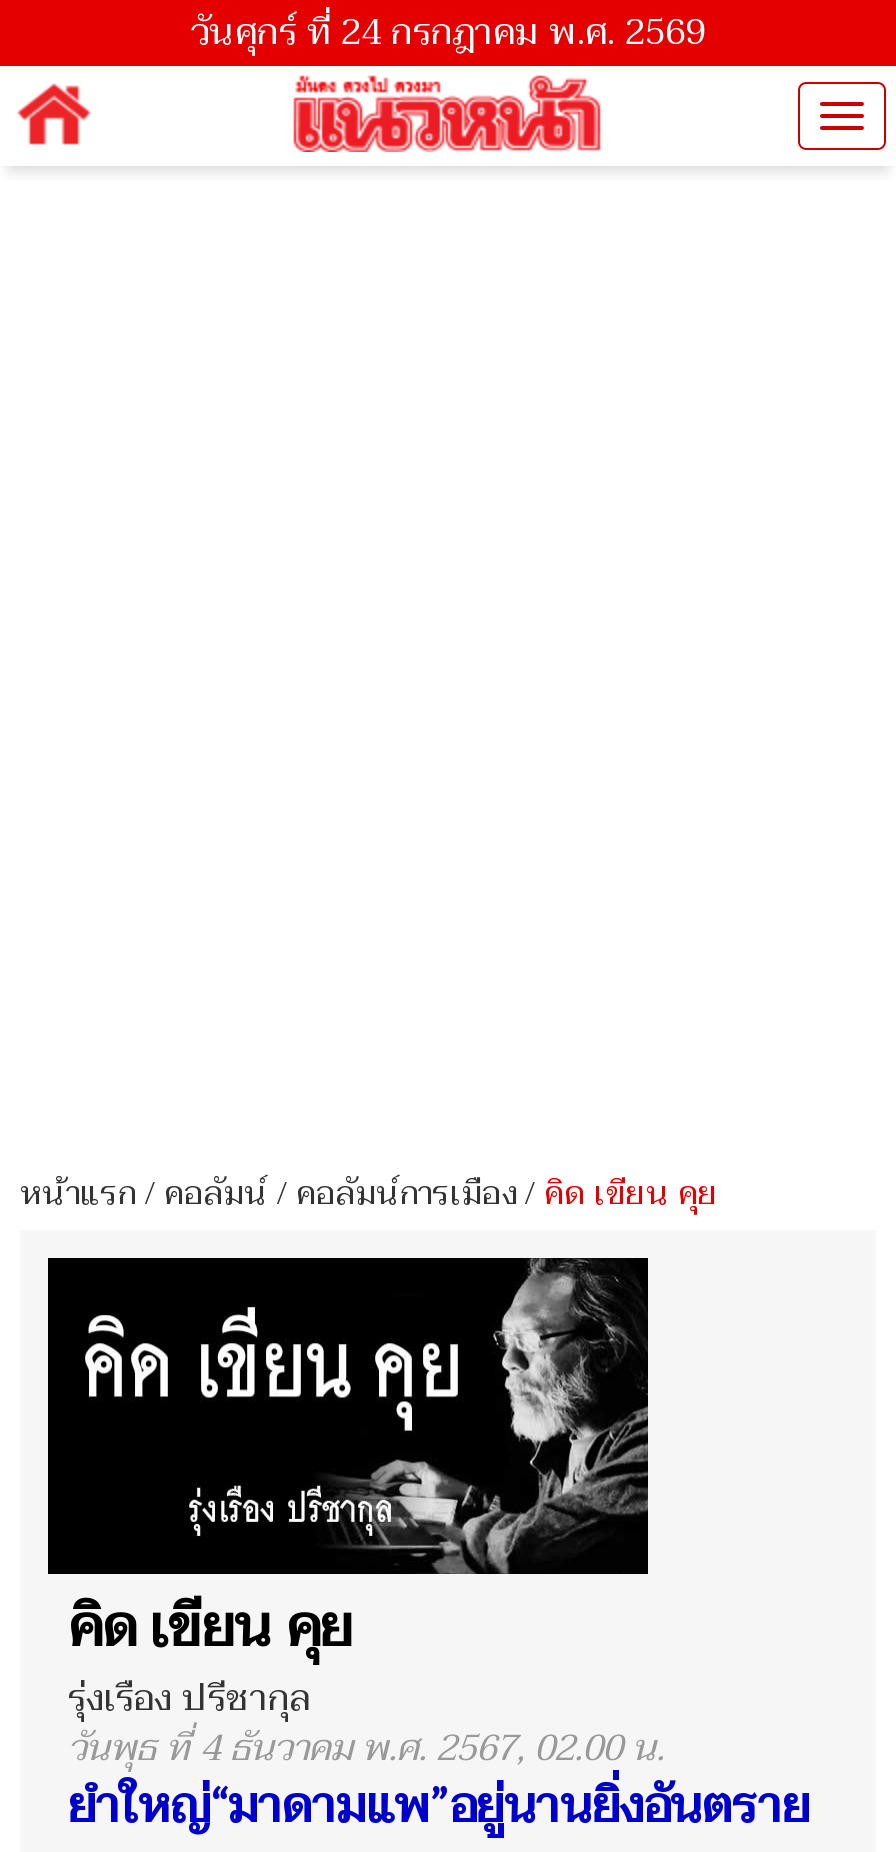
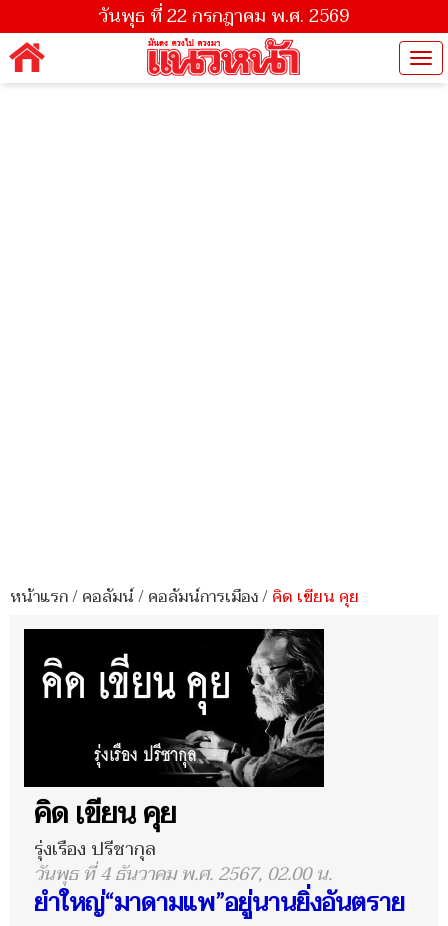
[191,2,705,64] วันศุกร์ ที่ 24 กรกฎาคม พ.ศ. 2569 -> [99,1,349,32] วันพุธ ที่ 22 กรกฎาคม พ.ศ. 2569

